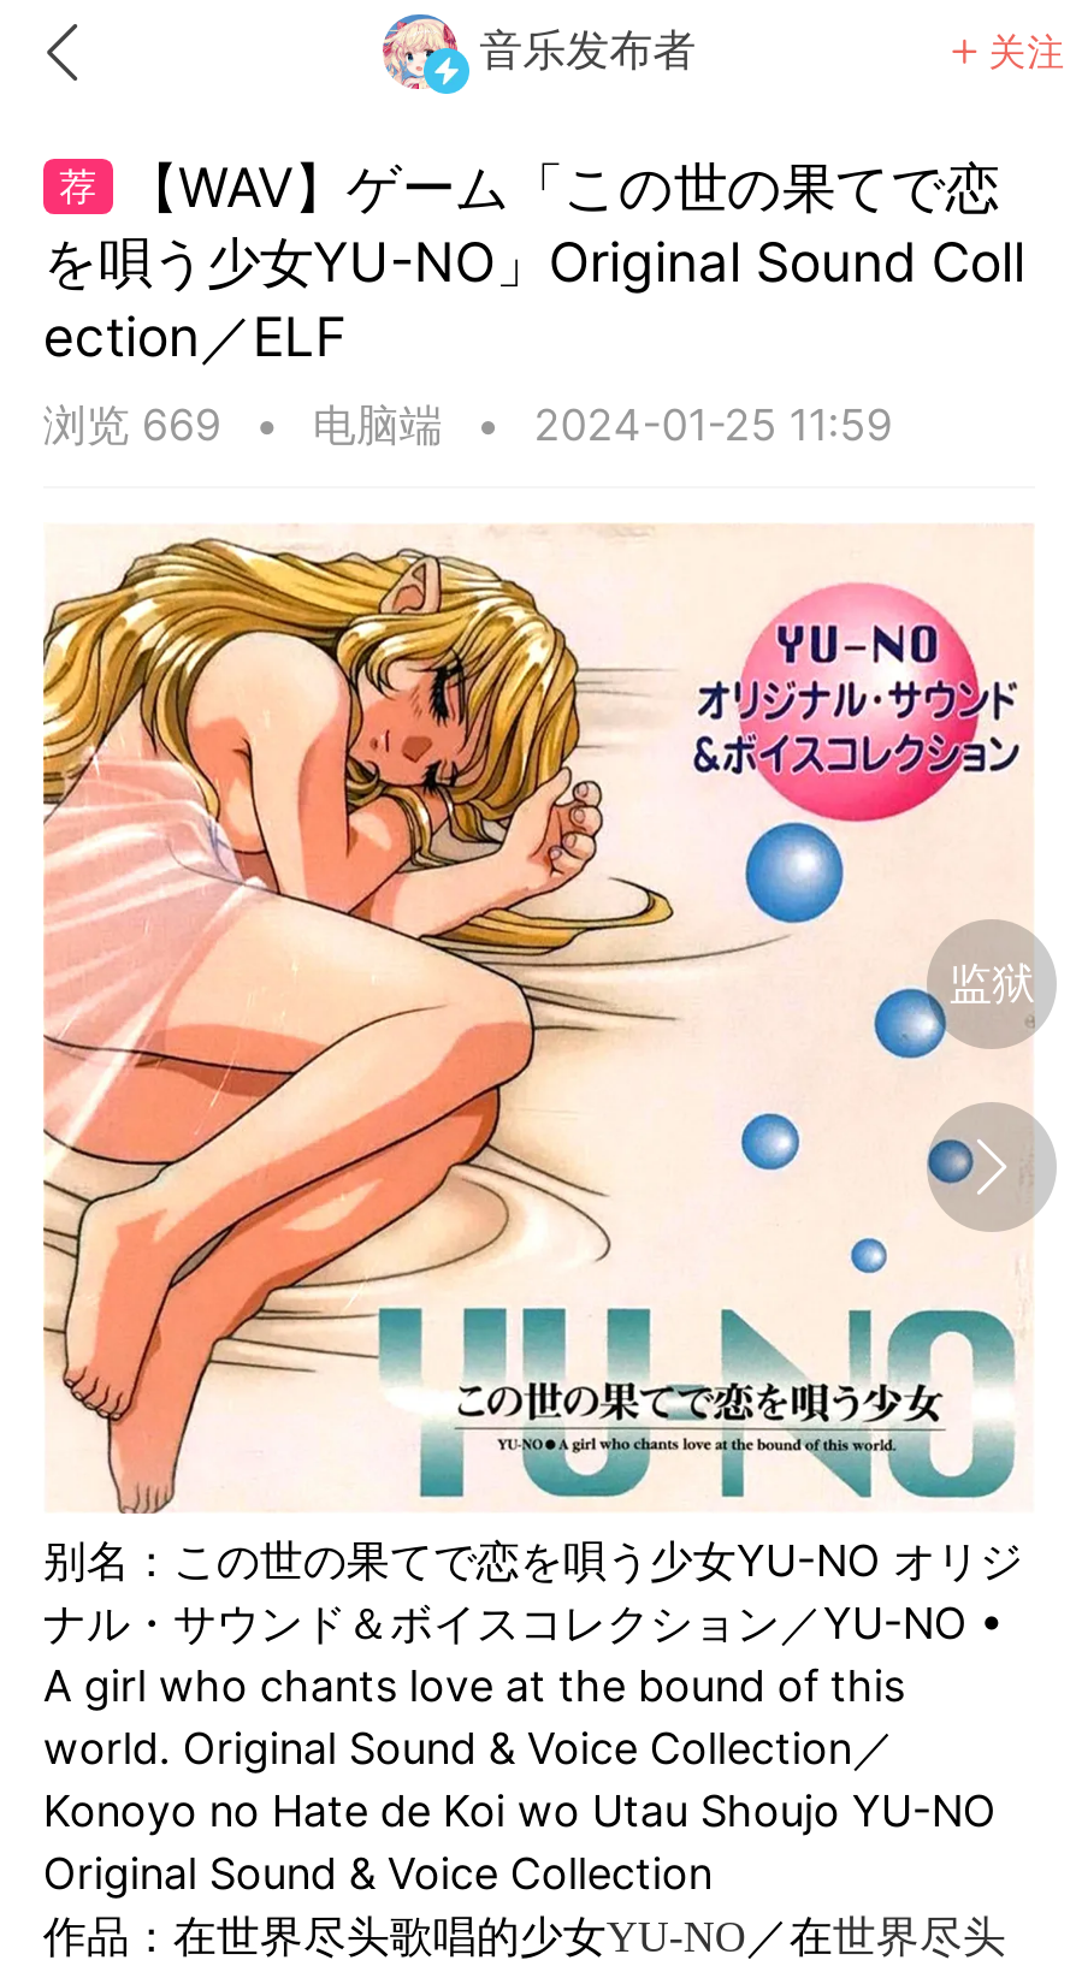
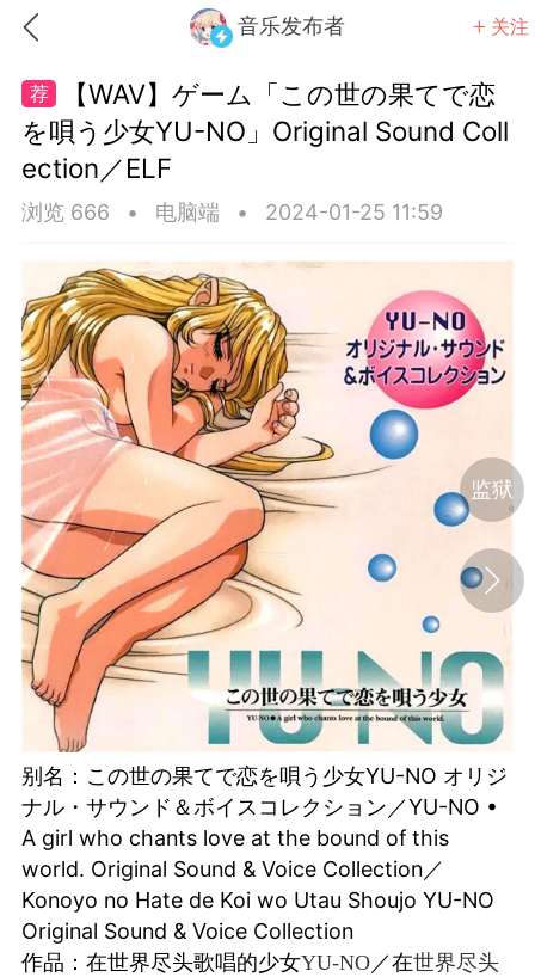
[43,399,221,449] 浏览 669 -> [21,199,110,224] 浏览 666

